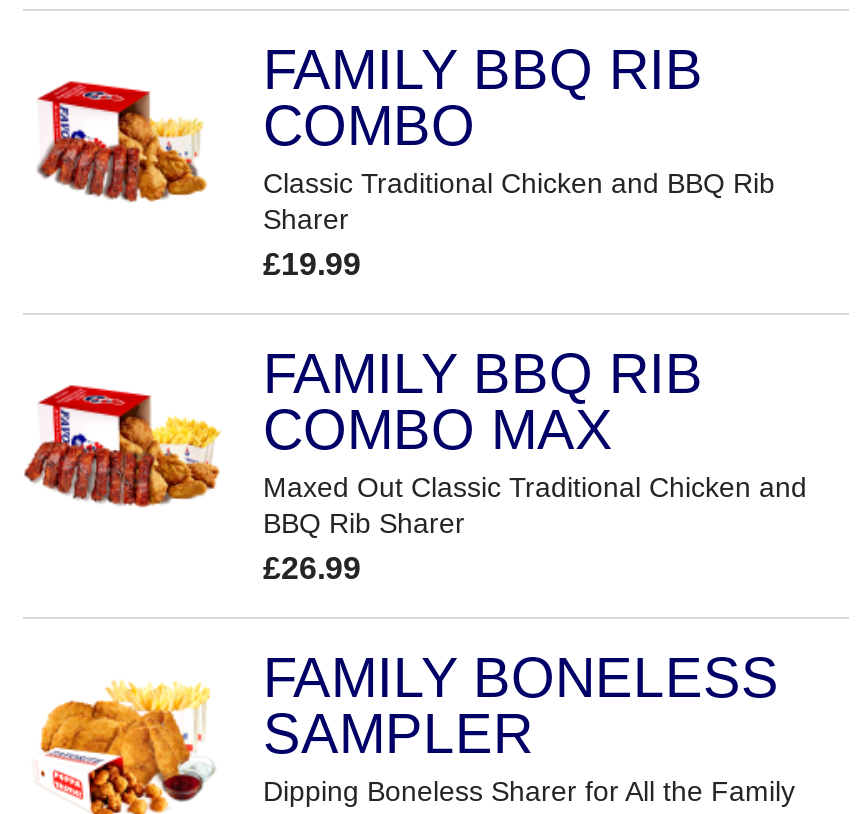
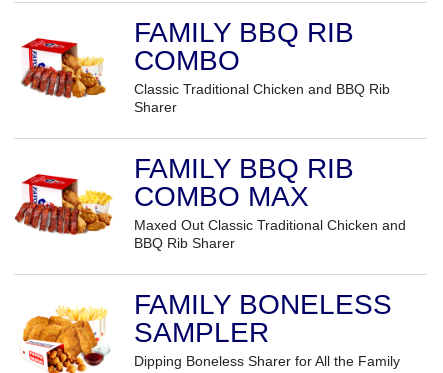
[263,246,361,280] £19.99 -> none
[263,550,361,584] £26.99 -> none

